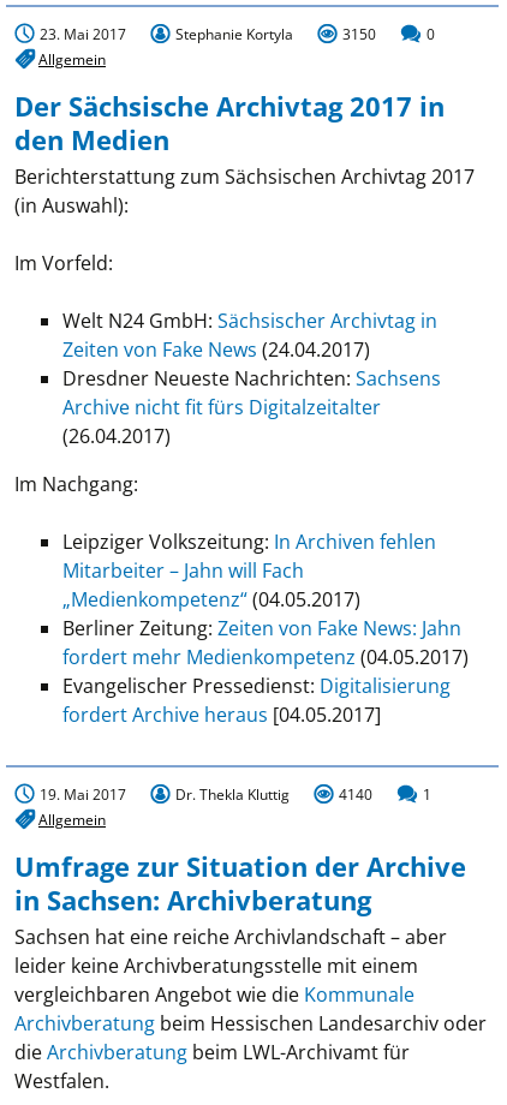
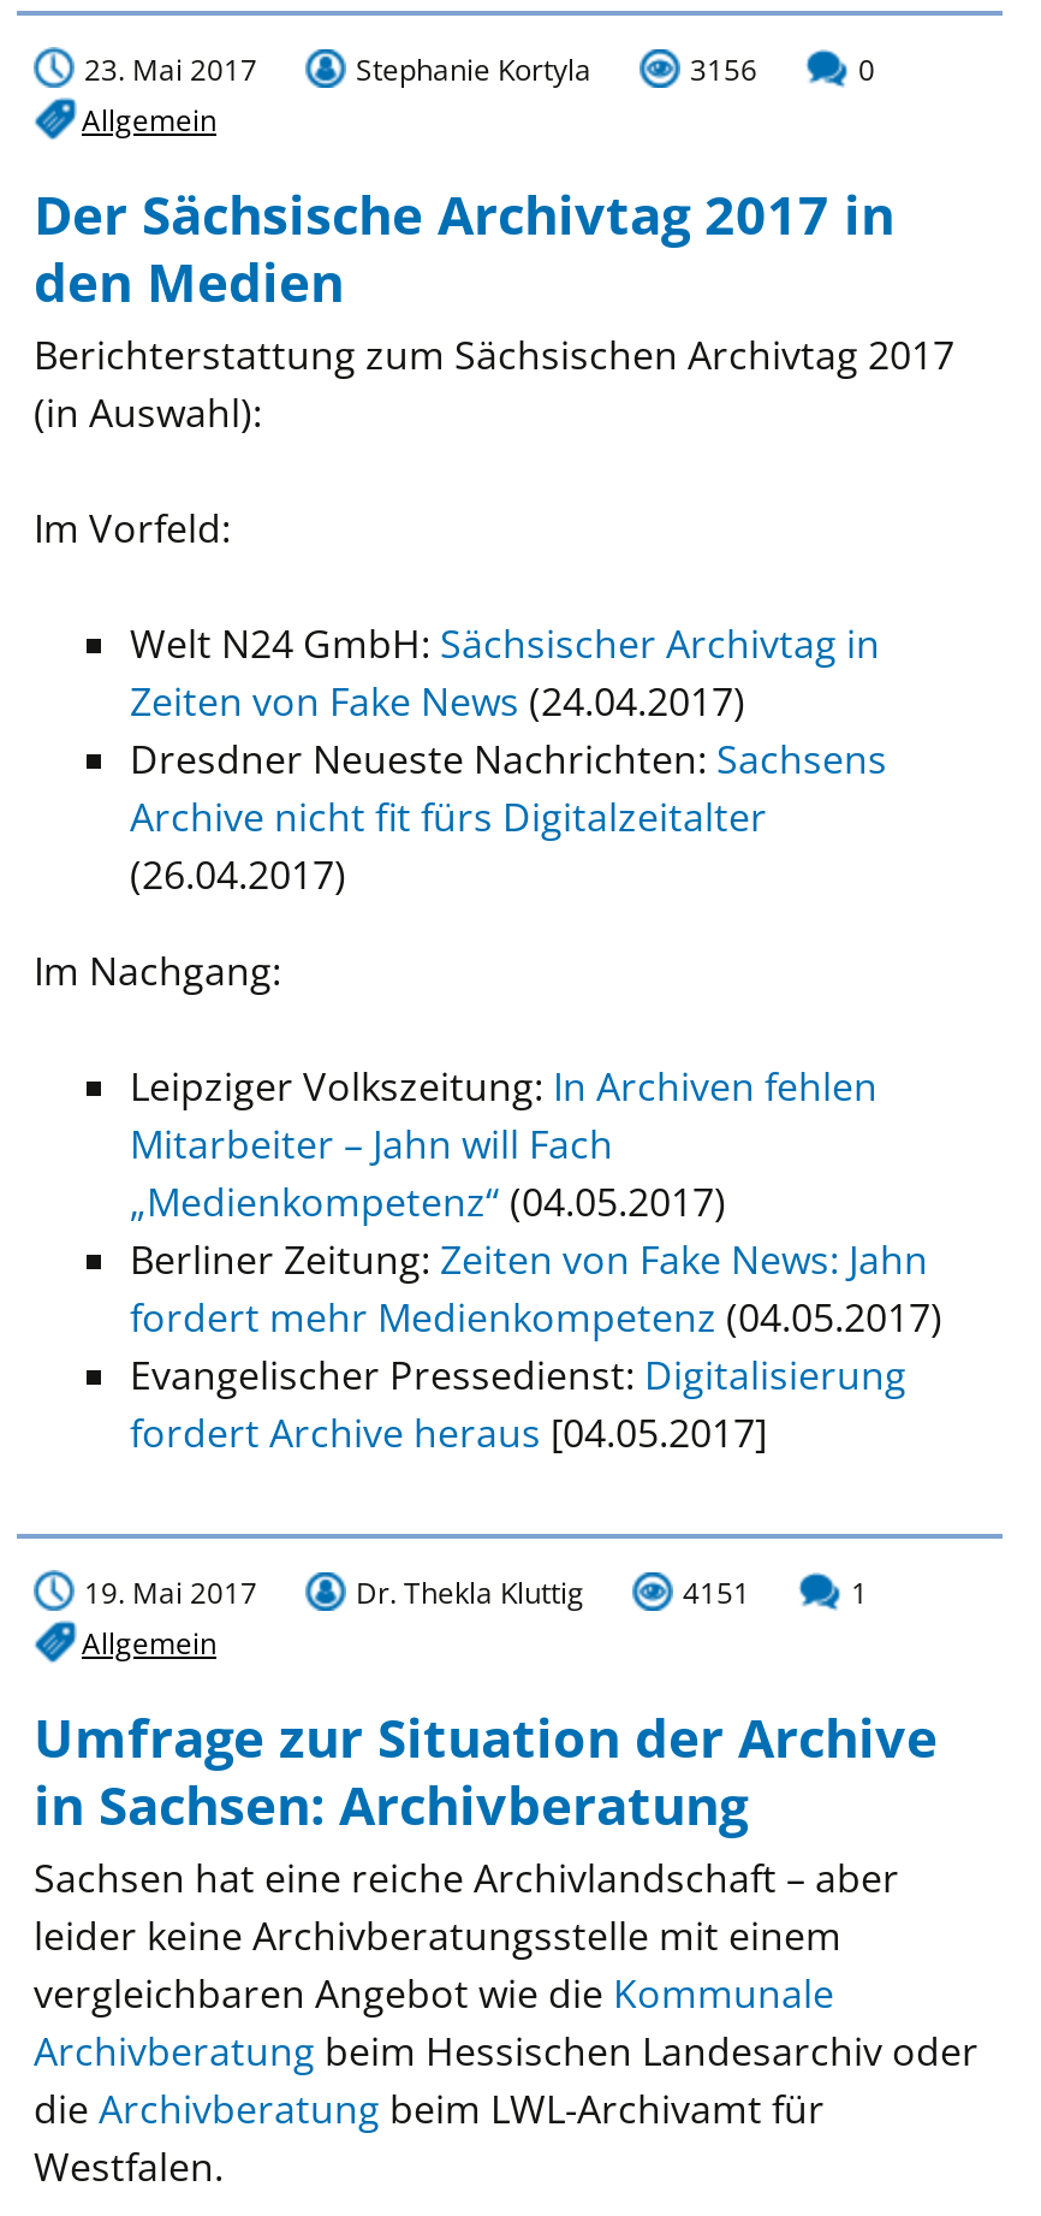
[342,24,376,45] 3150 -> [690,50,757,90] 3156
[339,784,372,805] 4140 -> [683,1573,750,1614] 4151

